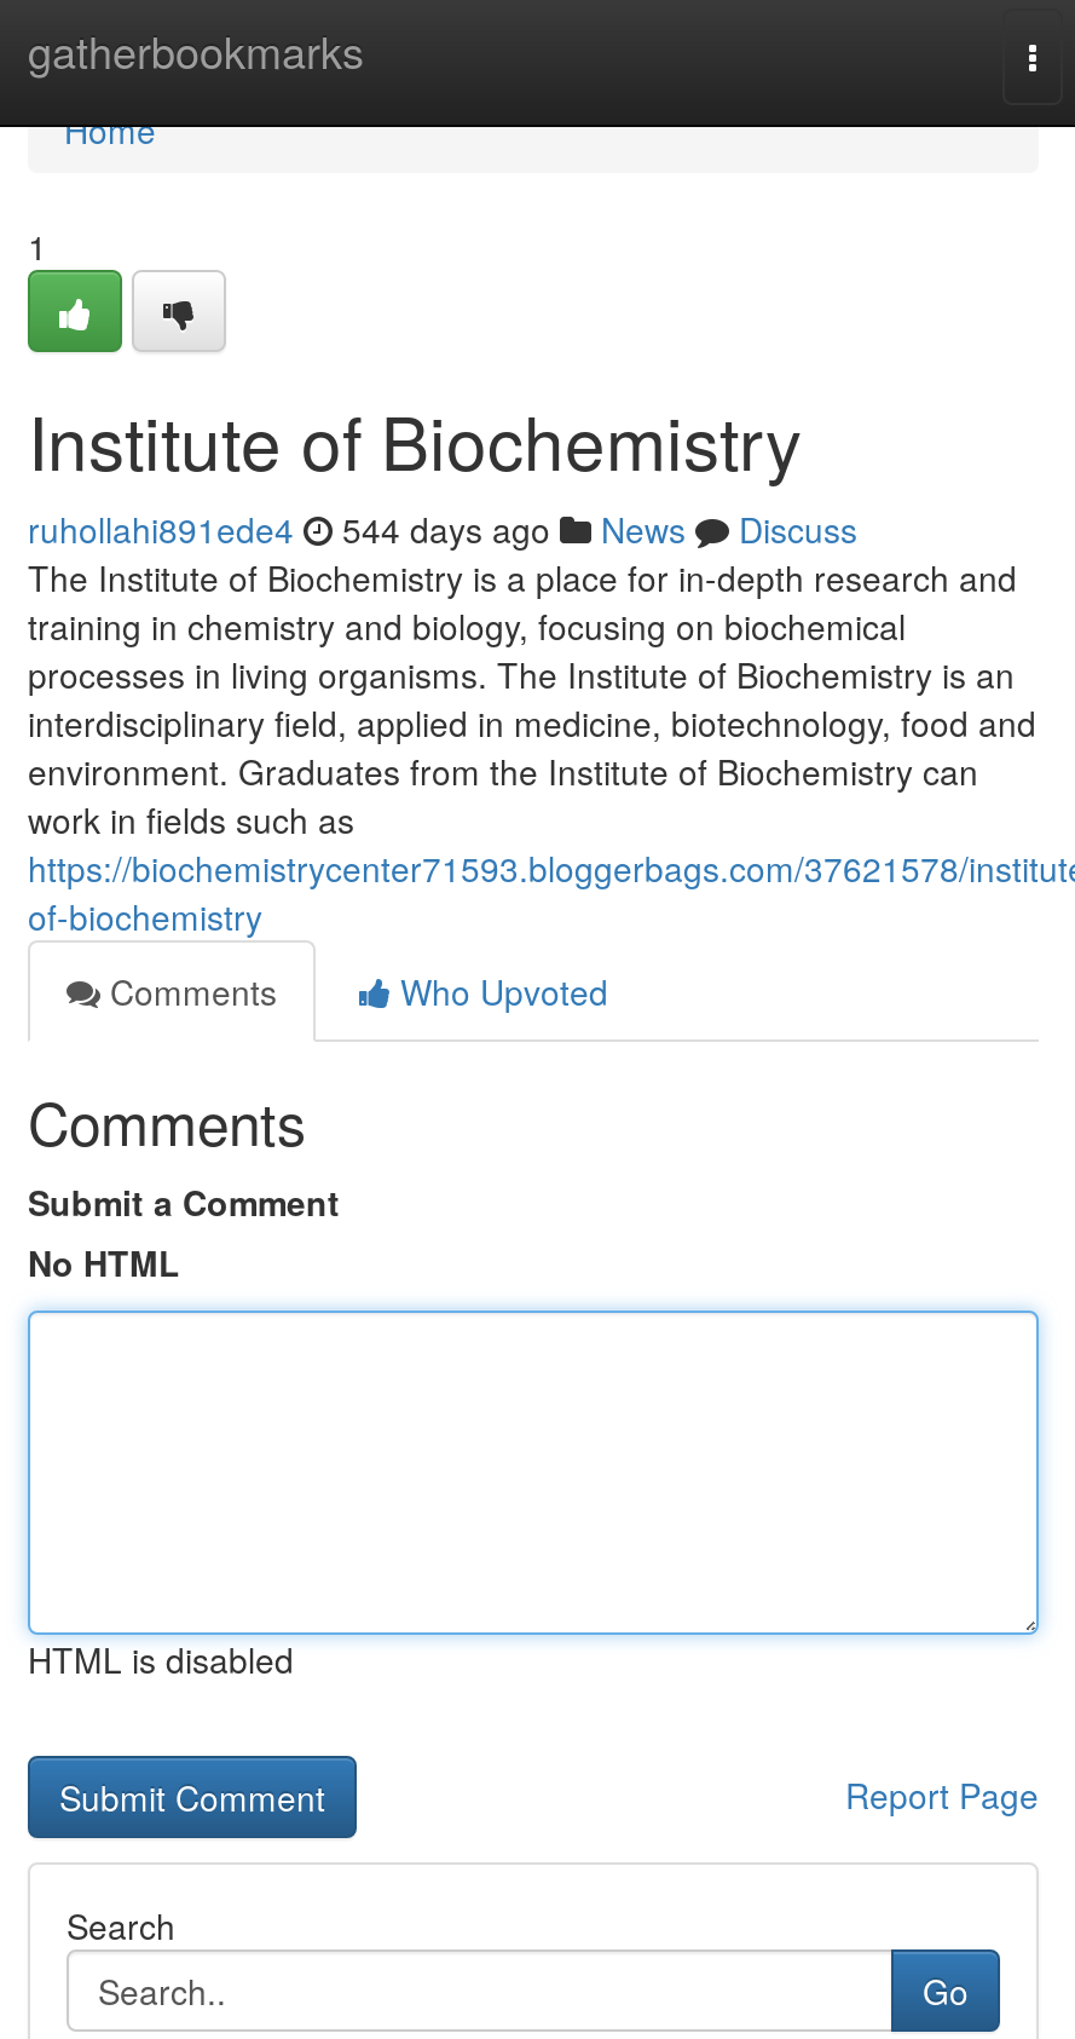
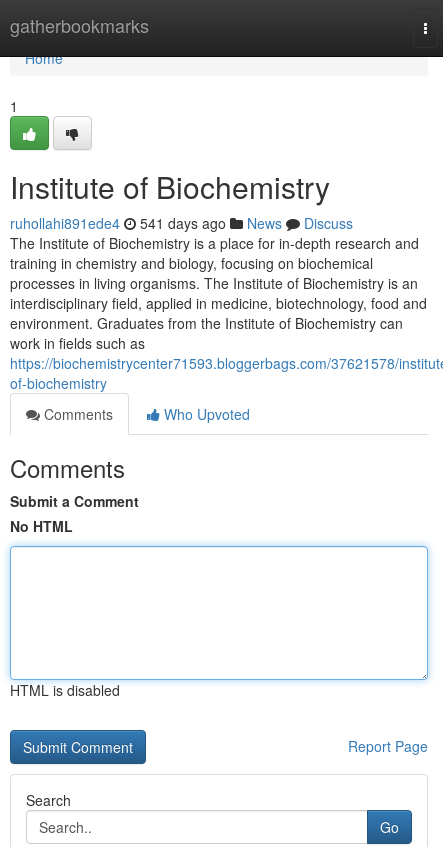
[28,505,857,553] ruhollahi891ede4 544 days ago News Discuss -> [10,213,353,233] ruhollahi891ede4 541 days ago News Discuss

